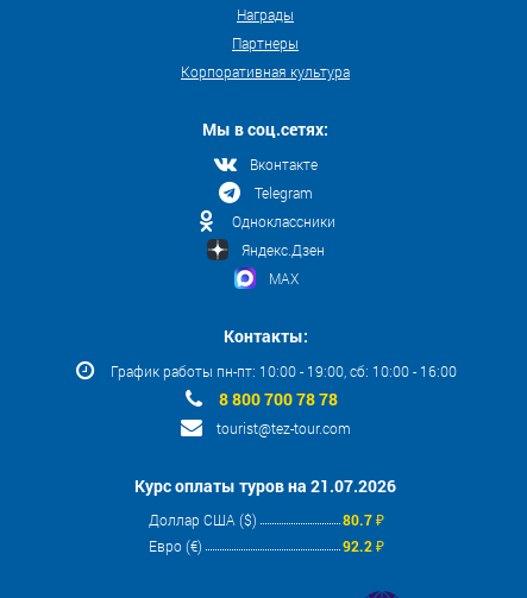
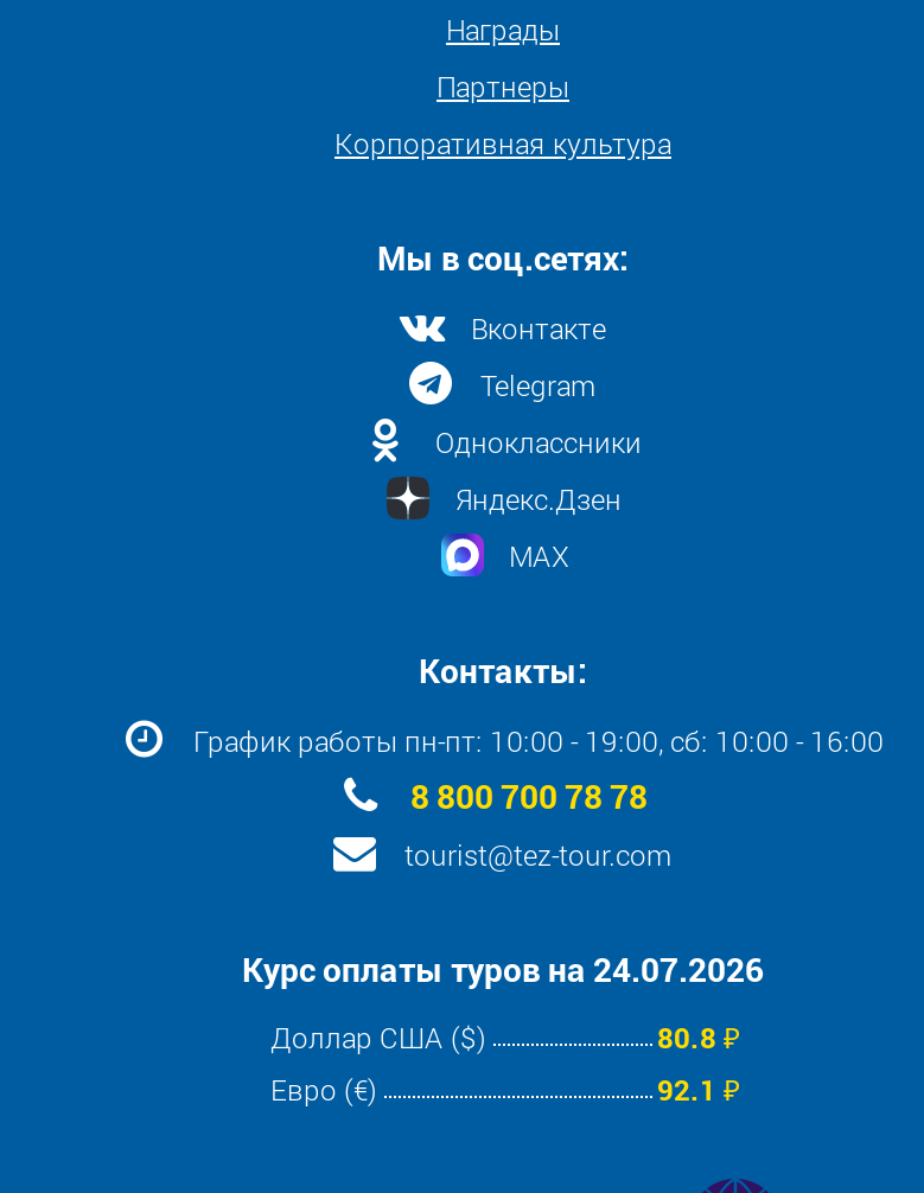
[134,474,396,497] Курс оплаты туров на 21.07.2026 -> [242,946,764,991] Курс оплаты туров на 24.07.2026
[343,510,384,529] 80.7 ₽ -> [657,1017,740,1055] 80.8 ₽
[343,536,384,555] 92.2 ₽ -> [657,1070,740,1108] 92.1 ₽

